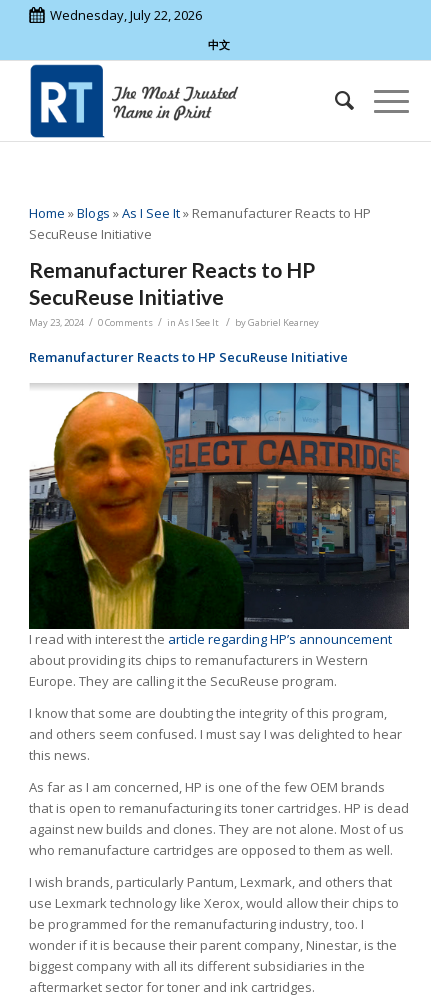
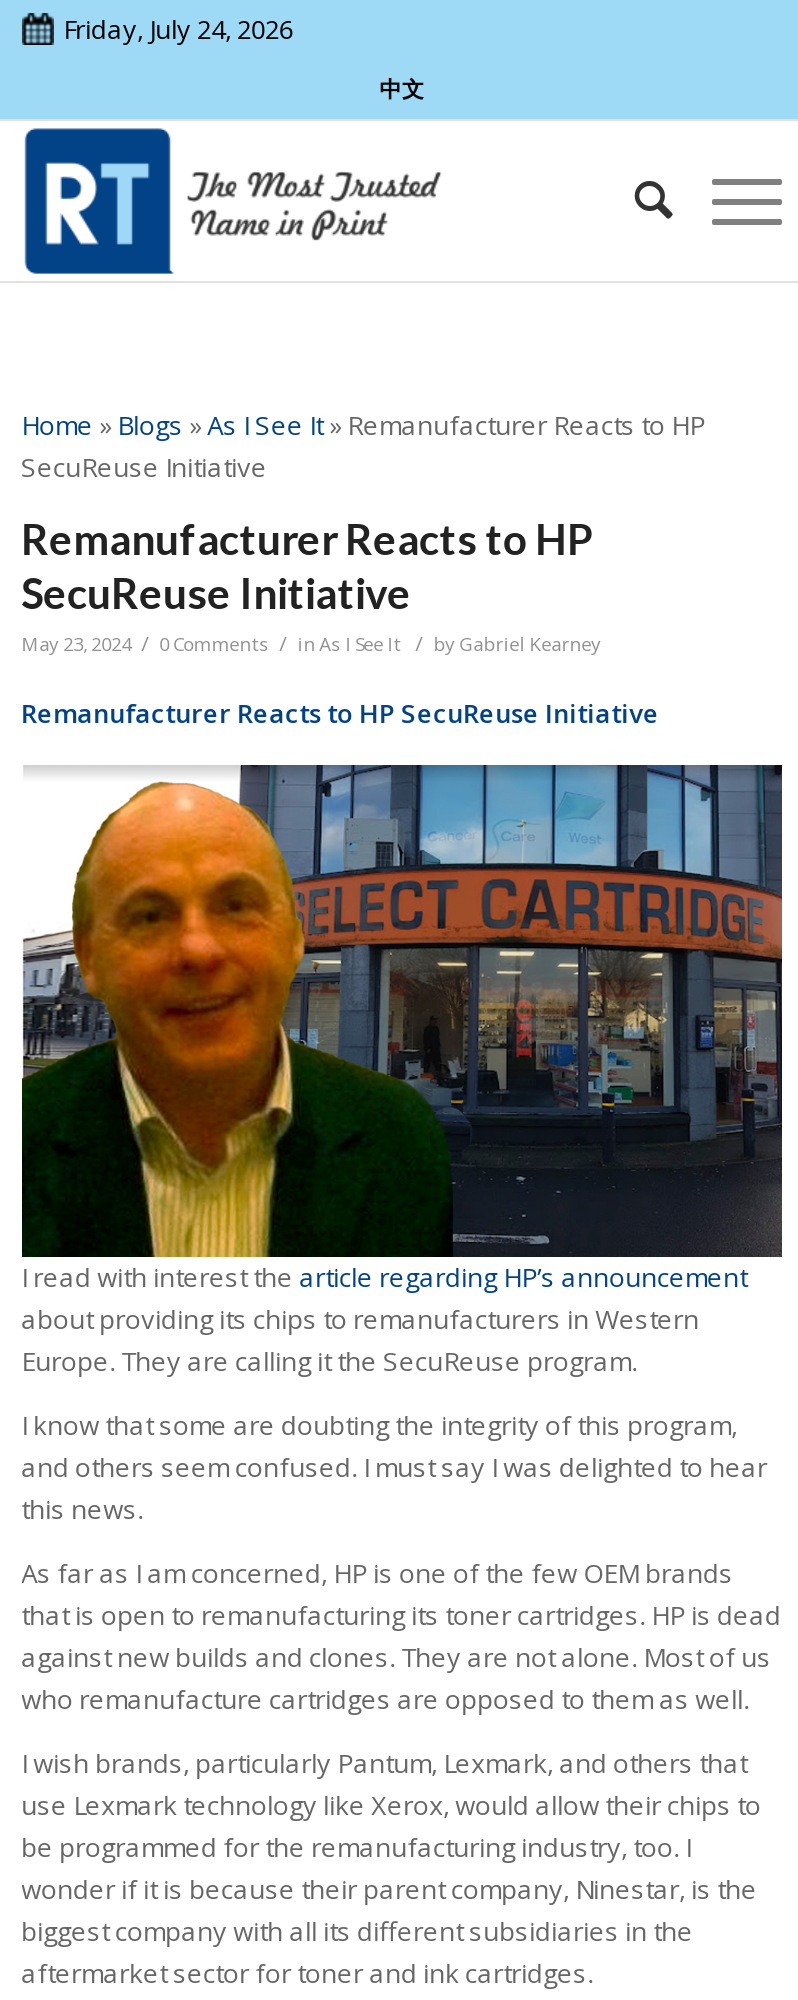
[50,6,202,24] Wednesday, July 22, 2026 -> [63,11,293,47] Friday, July 24, 2026

